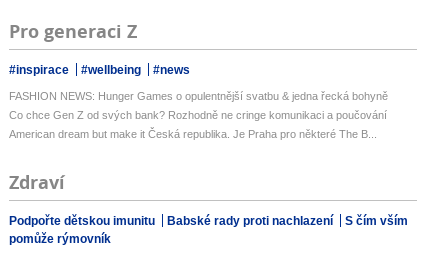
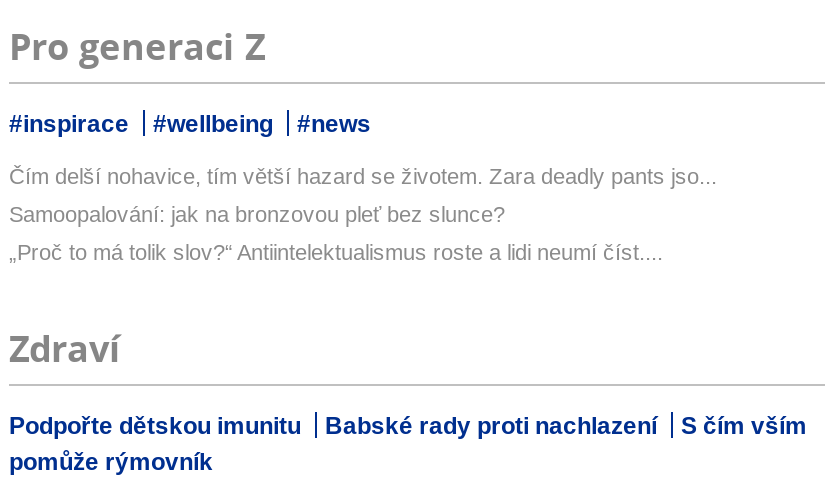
[9,90,388,102] FASHION NEWS: Hunger Games o opulentnější svatbu & jedna řecká bohyně -> [9,164,717,188] Čím delší nohavice, tím větší hazard se životem. Zara deadly pants jso...
[9,109,387,121] Co chce Gen Z od svých bank? Rozhodně ne cringe komunikaci a poučování -> [9,202,505,226] Samoopalování: jak na bronzovou pleť bez slunce?
[9,128,377,140] American dream but make it Česká republika. Je Praha pro některé The B... -> [9,240,663,264] „Proč to má tolik slov?“ Antiintelektualismus roste a lidi neumí číst....

